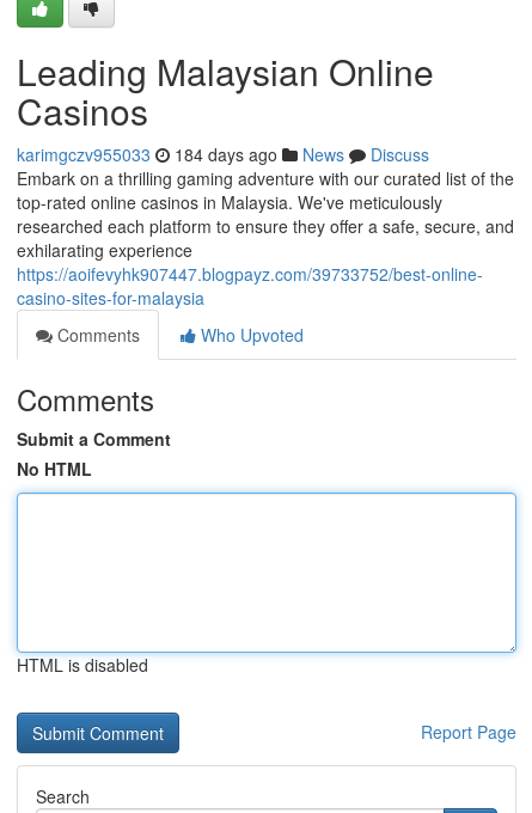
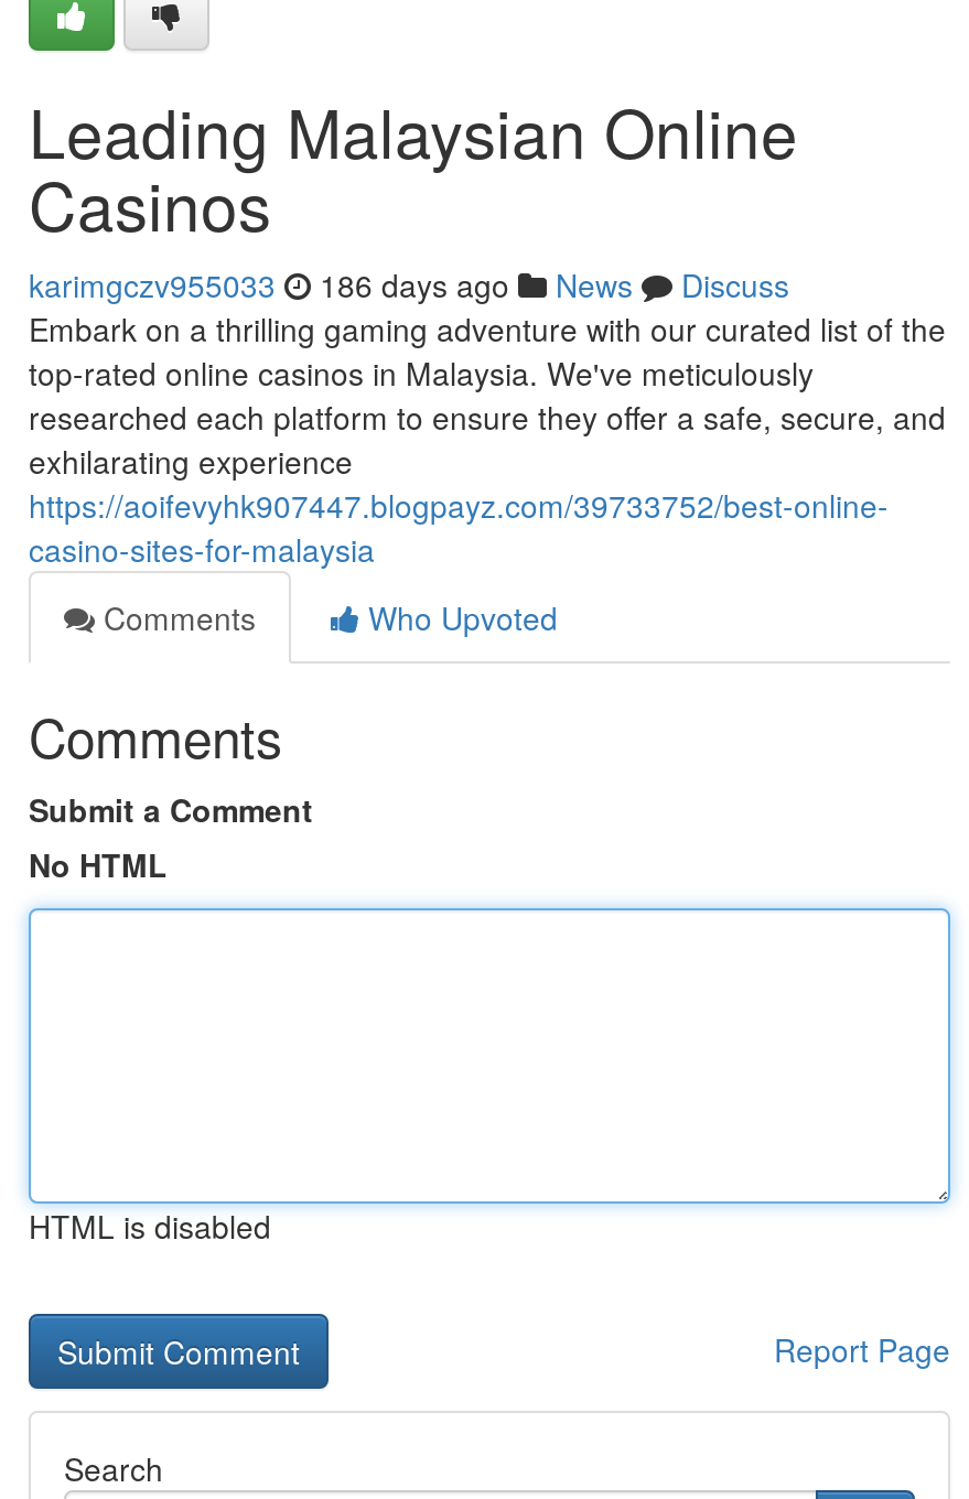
[17,142,429,166] karimgczv955033 184 days ago News Discuss -> [29,262,789,306] karimgczv955033 186 days ago News Discuss

